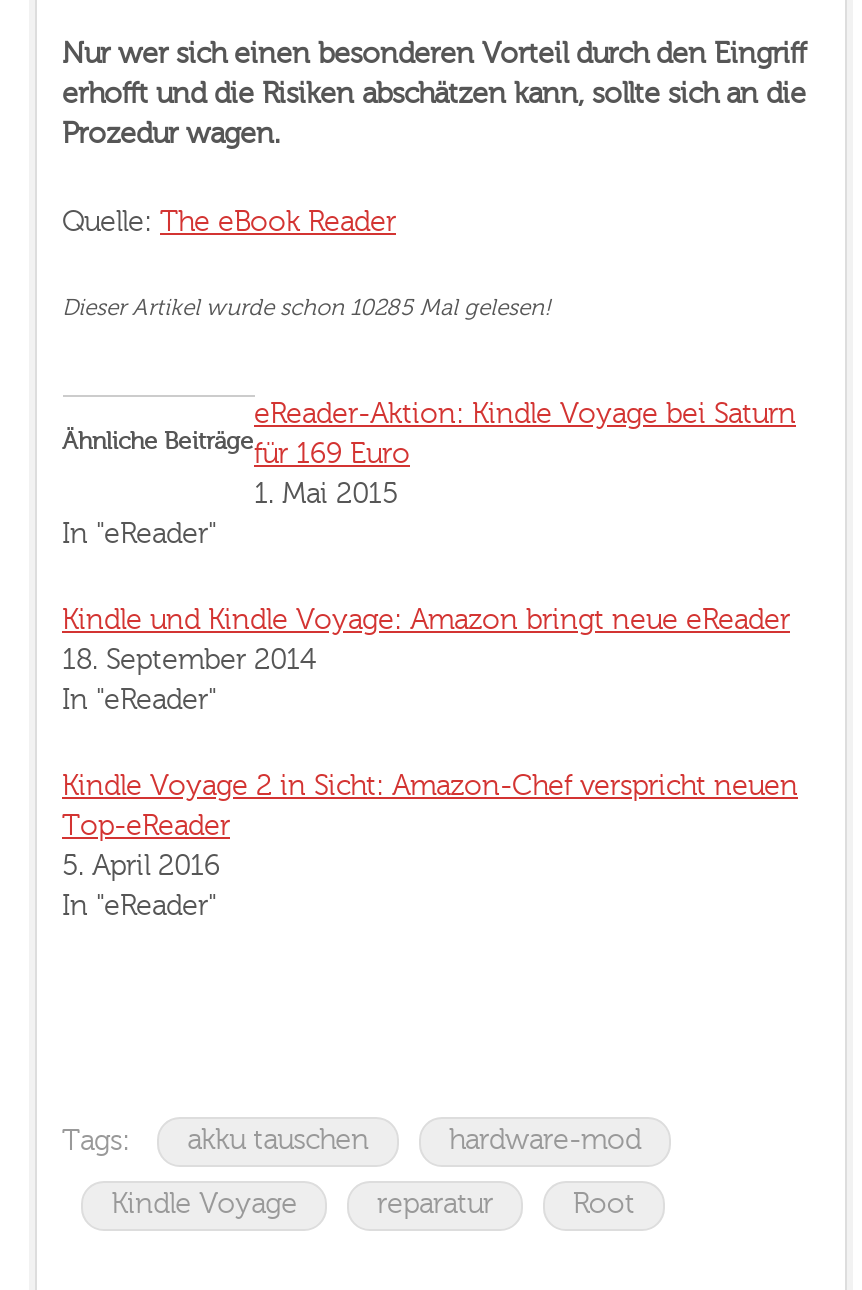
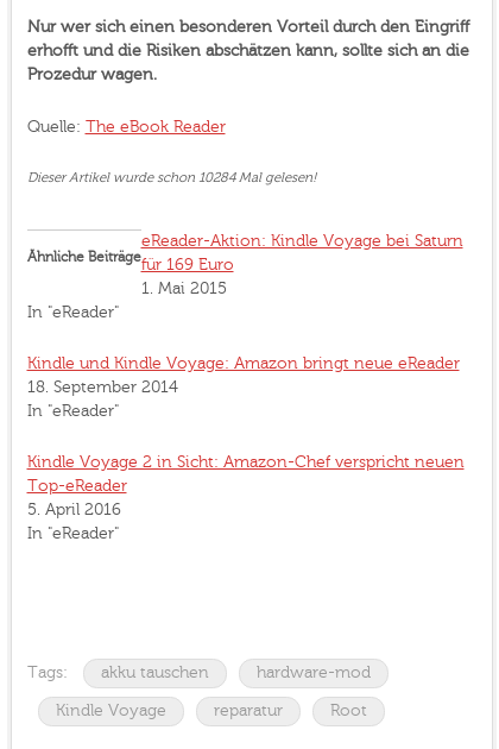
[62,295,550,321] Dieser Artikel wurde schon 10285 Mal gelesen! -> [27,170,315,185] Dieser Artikel wurde schon 10284 Mal gelesen!

